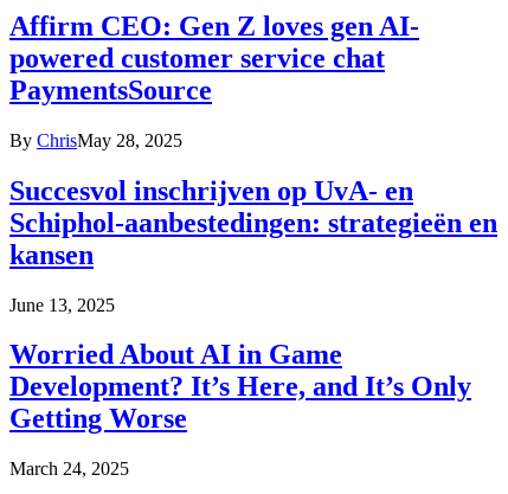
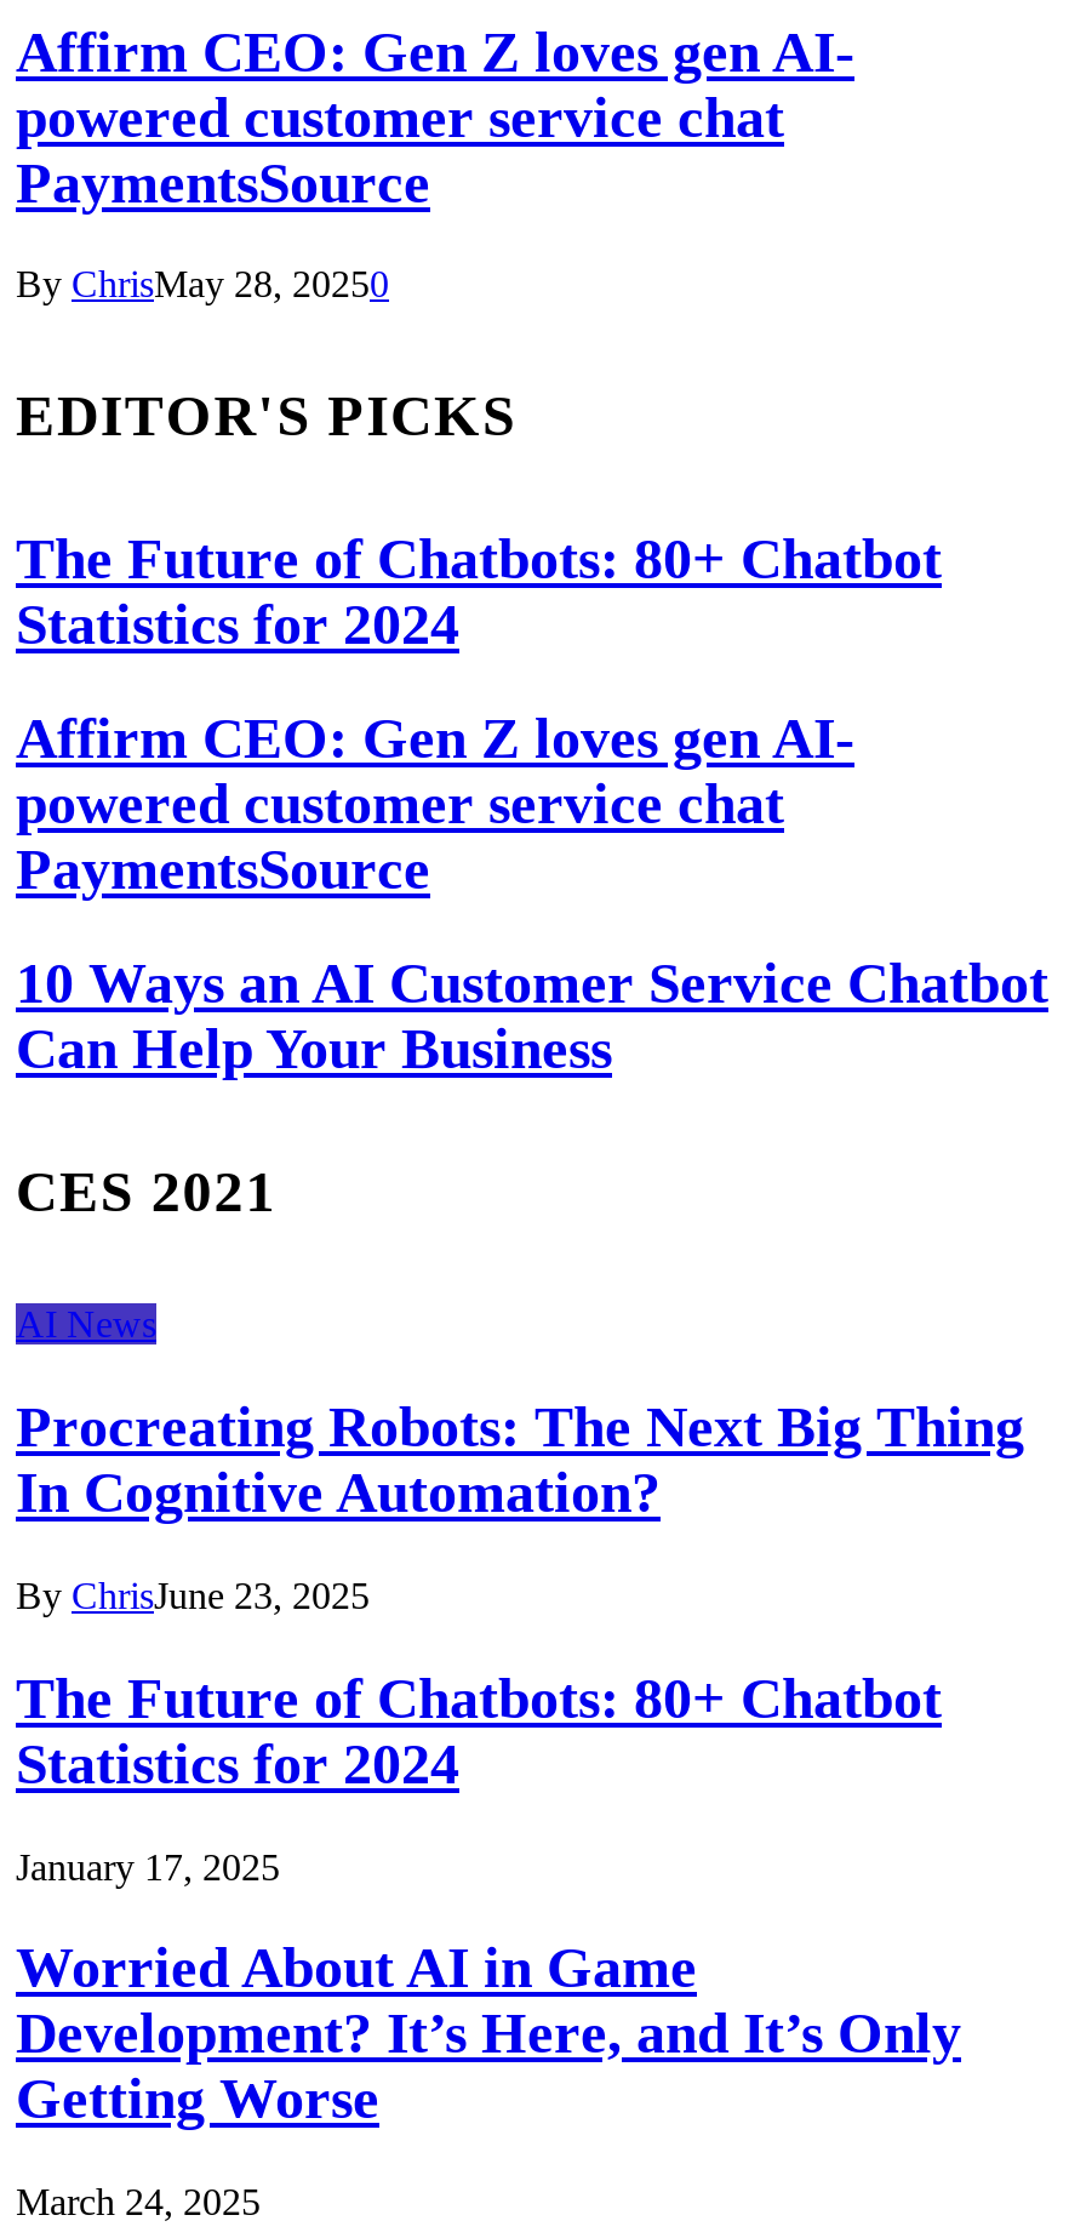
[9,130,497,315] By ChrisMay 28, 2025 | Succesvol inschrijven op UvA- en | Schiphol-aanbestedingen: strategieën en | kansen | June 13, 2025 -> [16,265,1048,1887] By ChrisMay 28, 20250 | EDITOR'S PICKS | The Future of Chatbots: 80+ Chatbot | Statistics for 2024 | Affirm CEO: Gen Z loves gen AI- | powered customer service chat | PaymentsSource | 10 Ways an AI Customer Service Chatbot | Can Help Your Business | CES 2021 | AI News | Procreating Robots: The Next Big Thing | In Cognitive Automation? | By ChrisJune 23, 2025 | The Future of Chatbots: 80+ Chatbot | Statistics for 2024 | January 17, 2025

